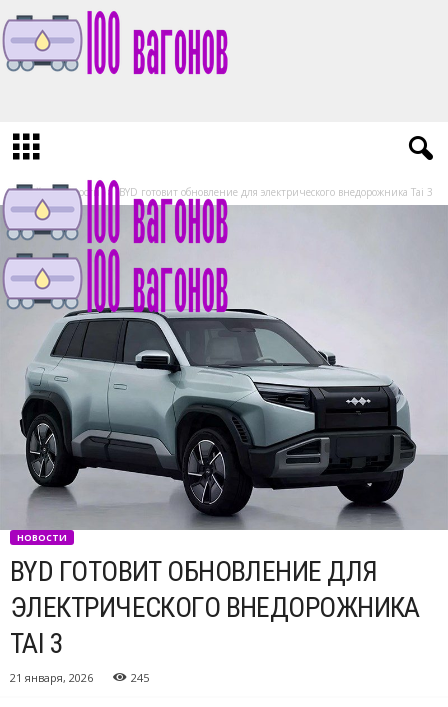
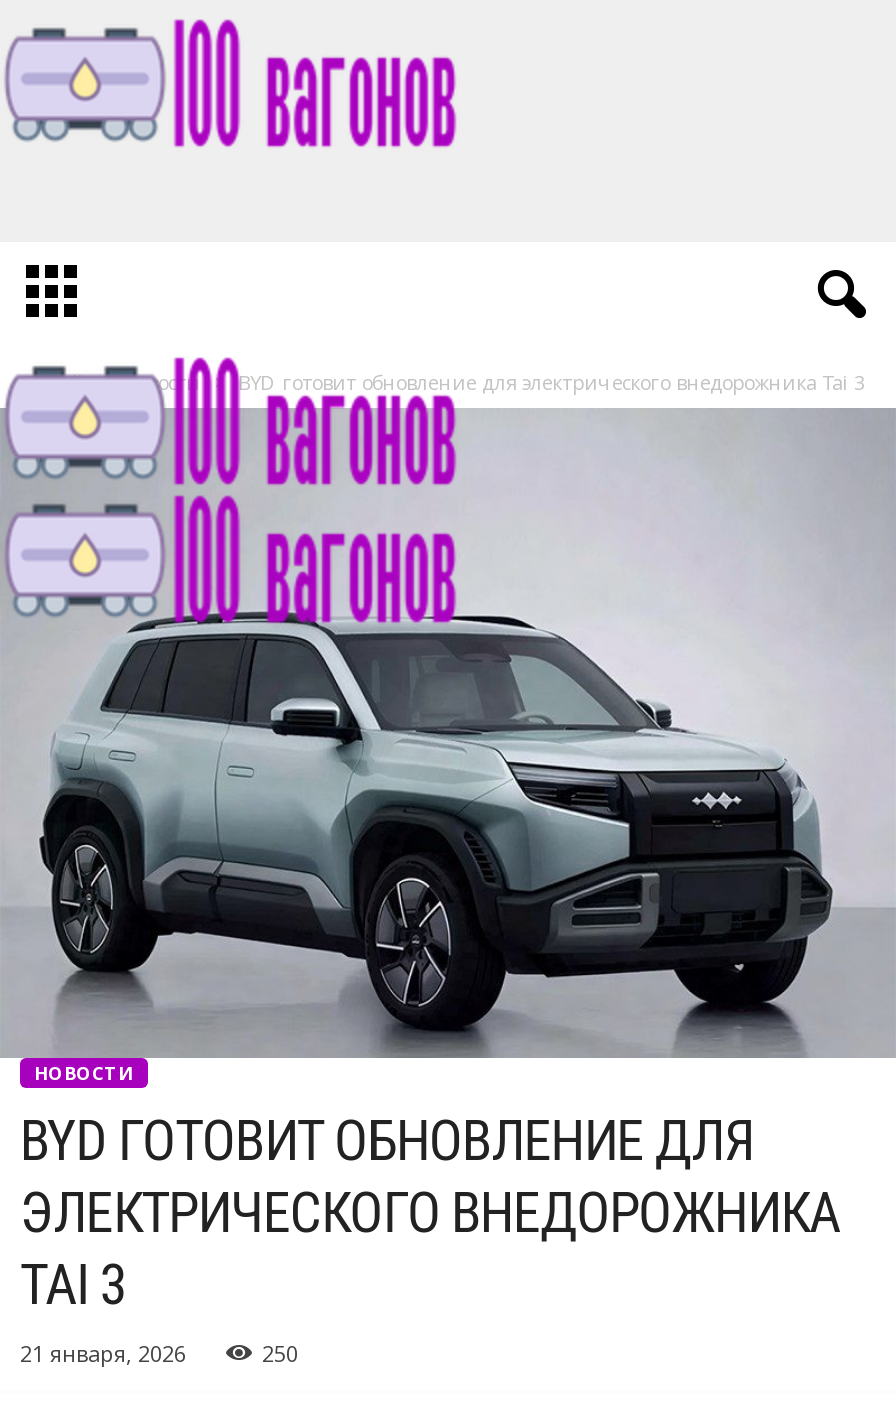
[131,670,149,685] 245 -> [262,1338,298,1368] 250

